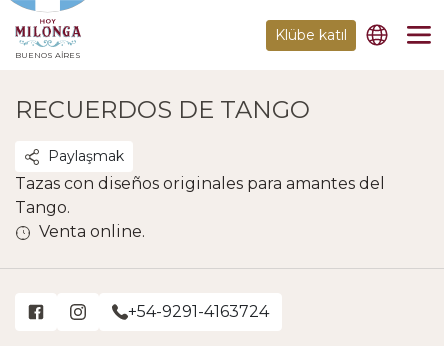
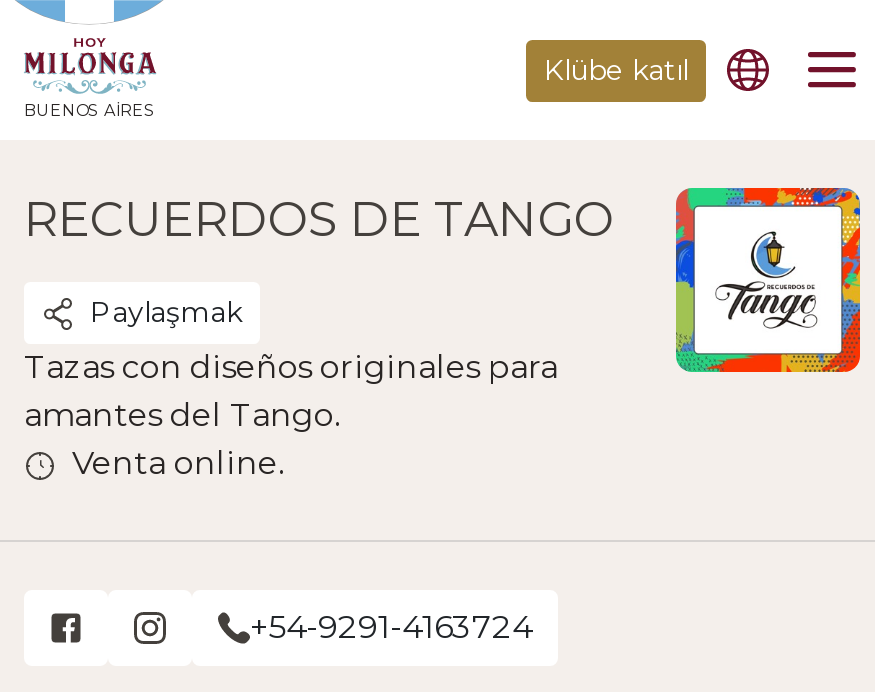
none -> [674,186,862,374] [image]

